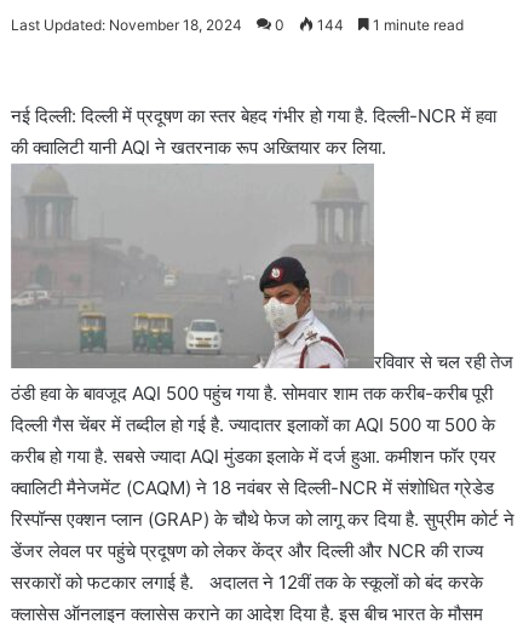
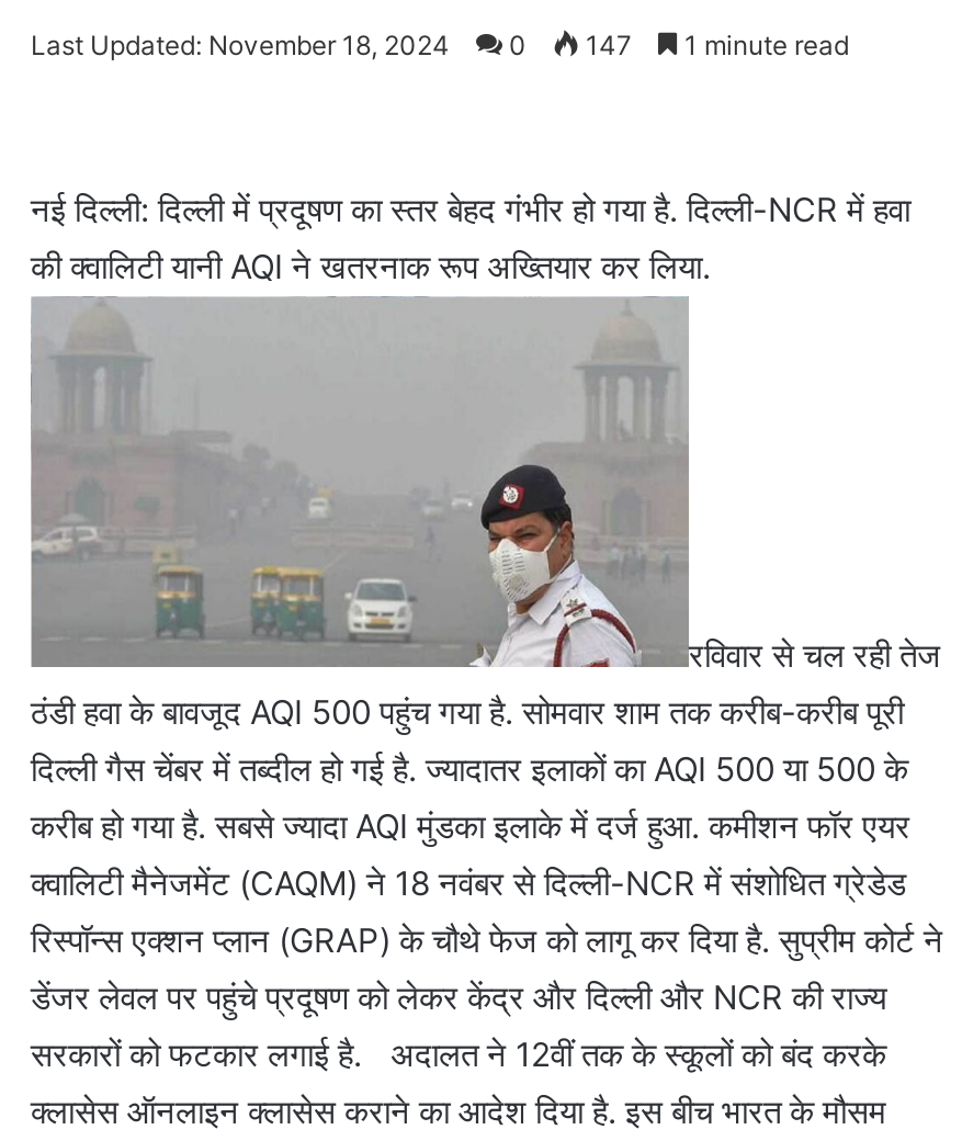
[11,16,464,35] Last Updated: November 18, 2024 0 144 1 minute read -> [31,30,849,63] Last Updated: November 18, 2024 0 147 1 minute read

